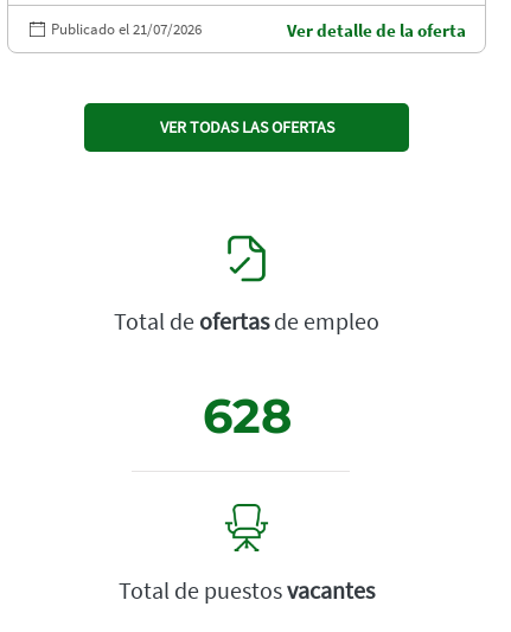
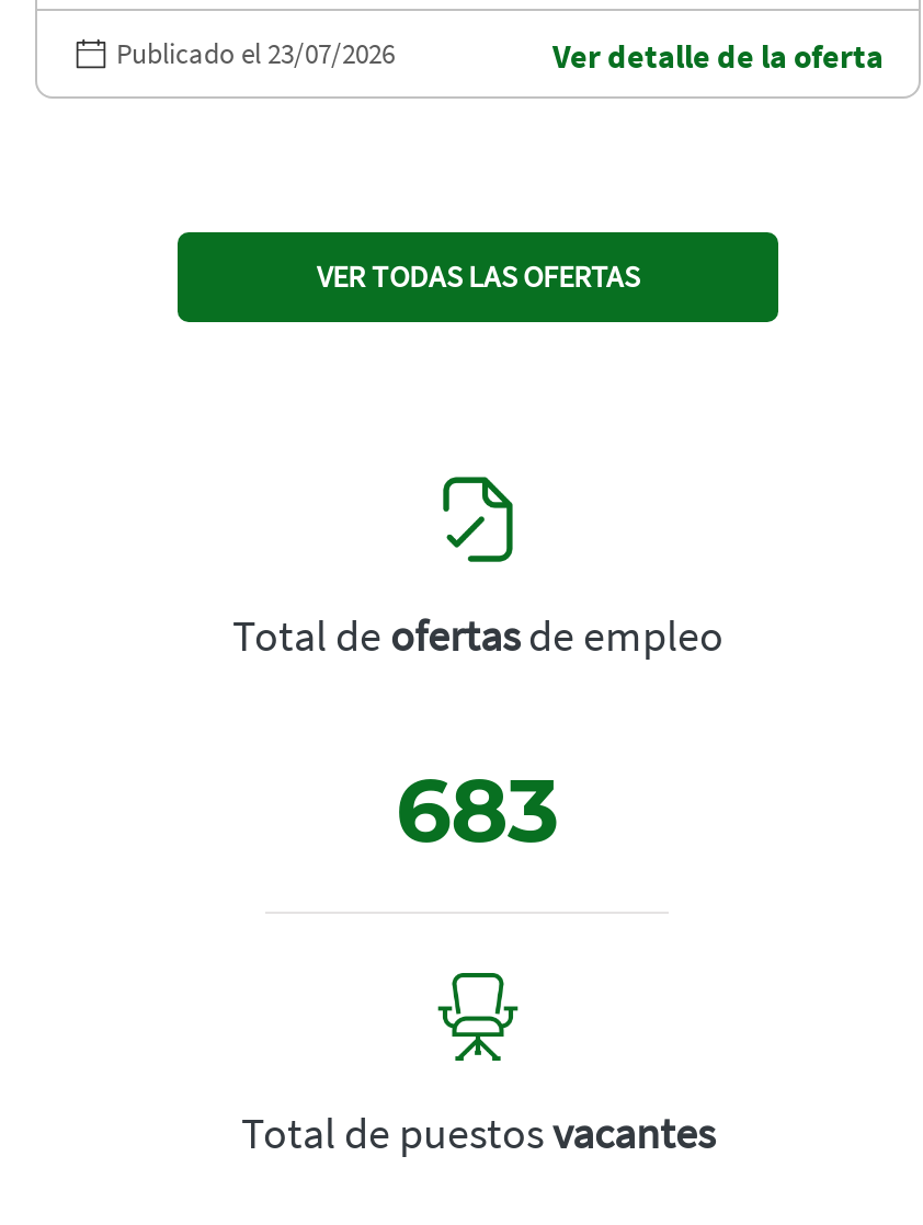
[51,19,202,39] Publicado el 21/07/2026 -> [116,35,395,72] Publicado el 23/07/2026
[202,386,291,444] 628 -> [396,756,560,864] 683

